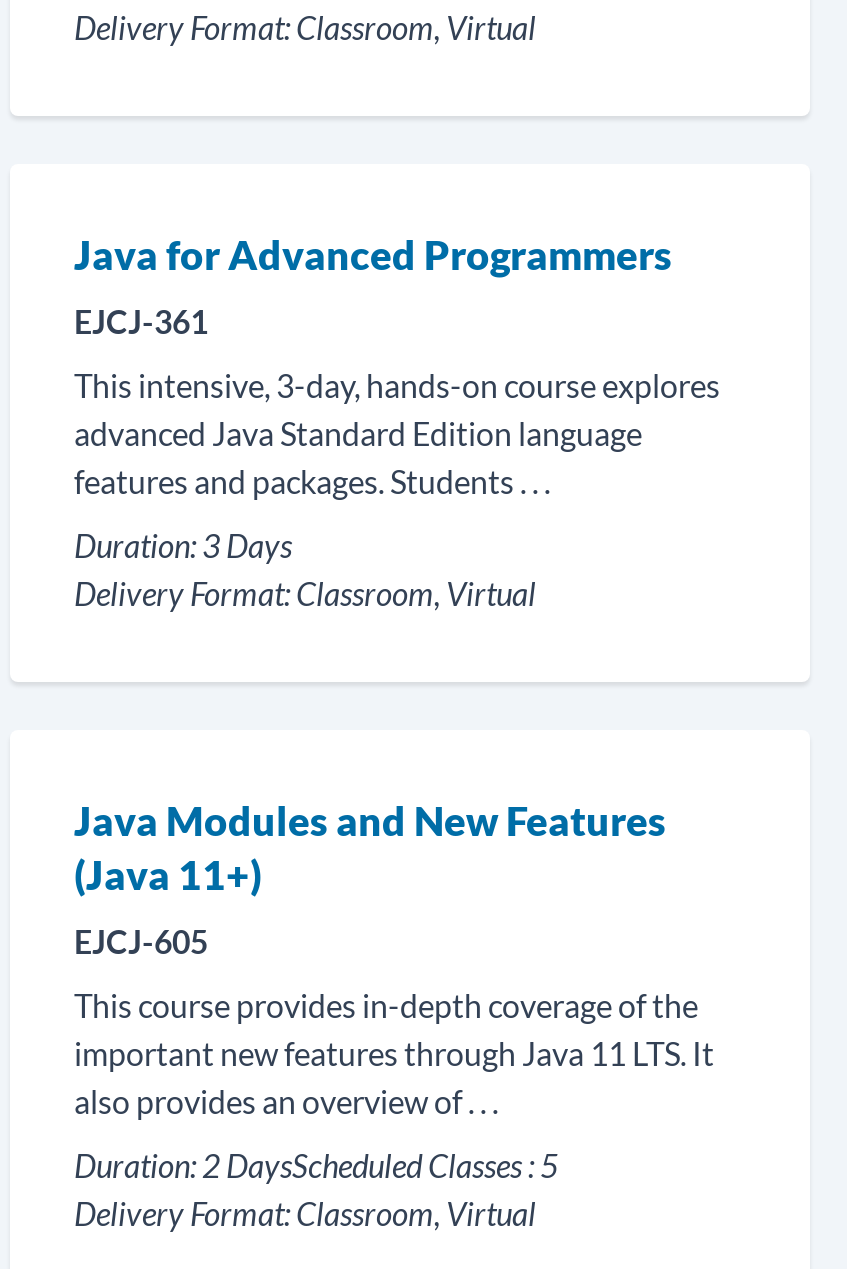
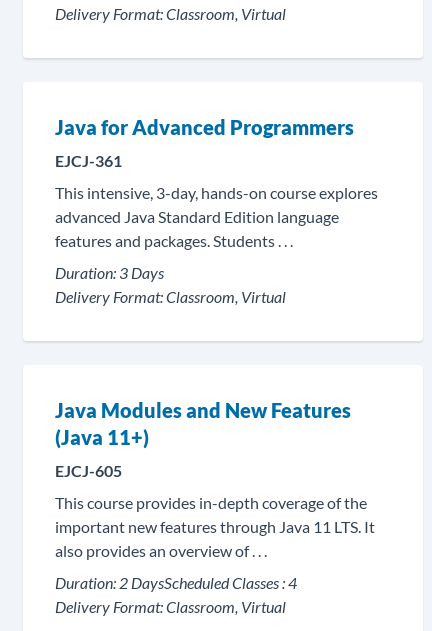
[74,1146,558,1184] Duration: 2 DaysScheduled Classes : 5 -> [55,573,297,592] Duration: 2 DaysScheduled Classes : 4

